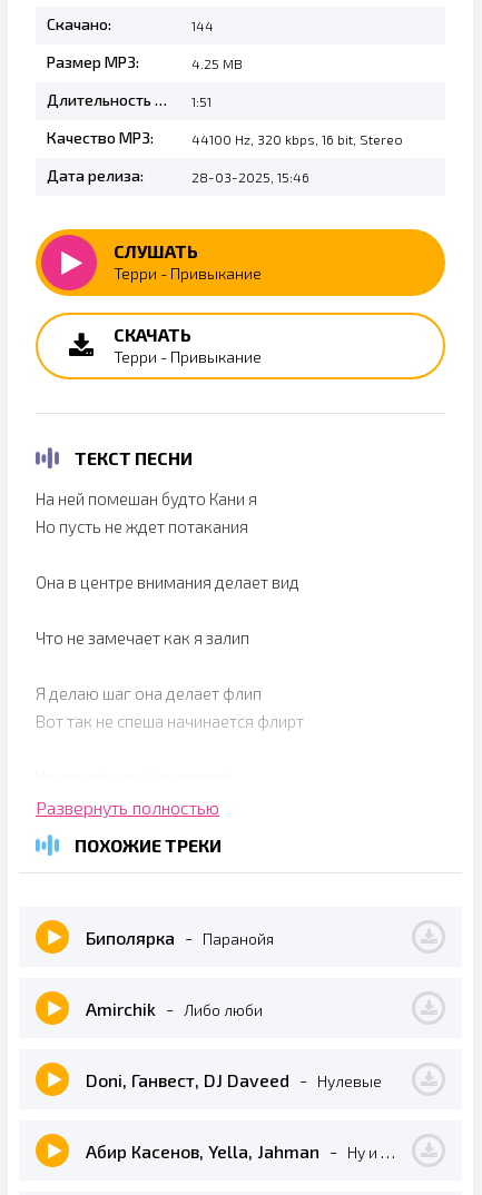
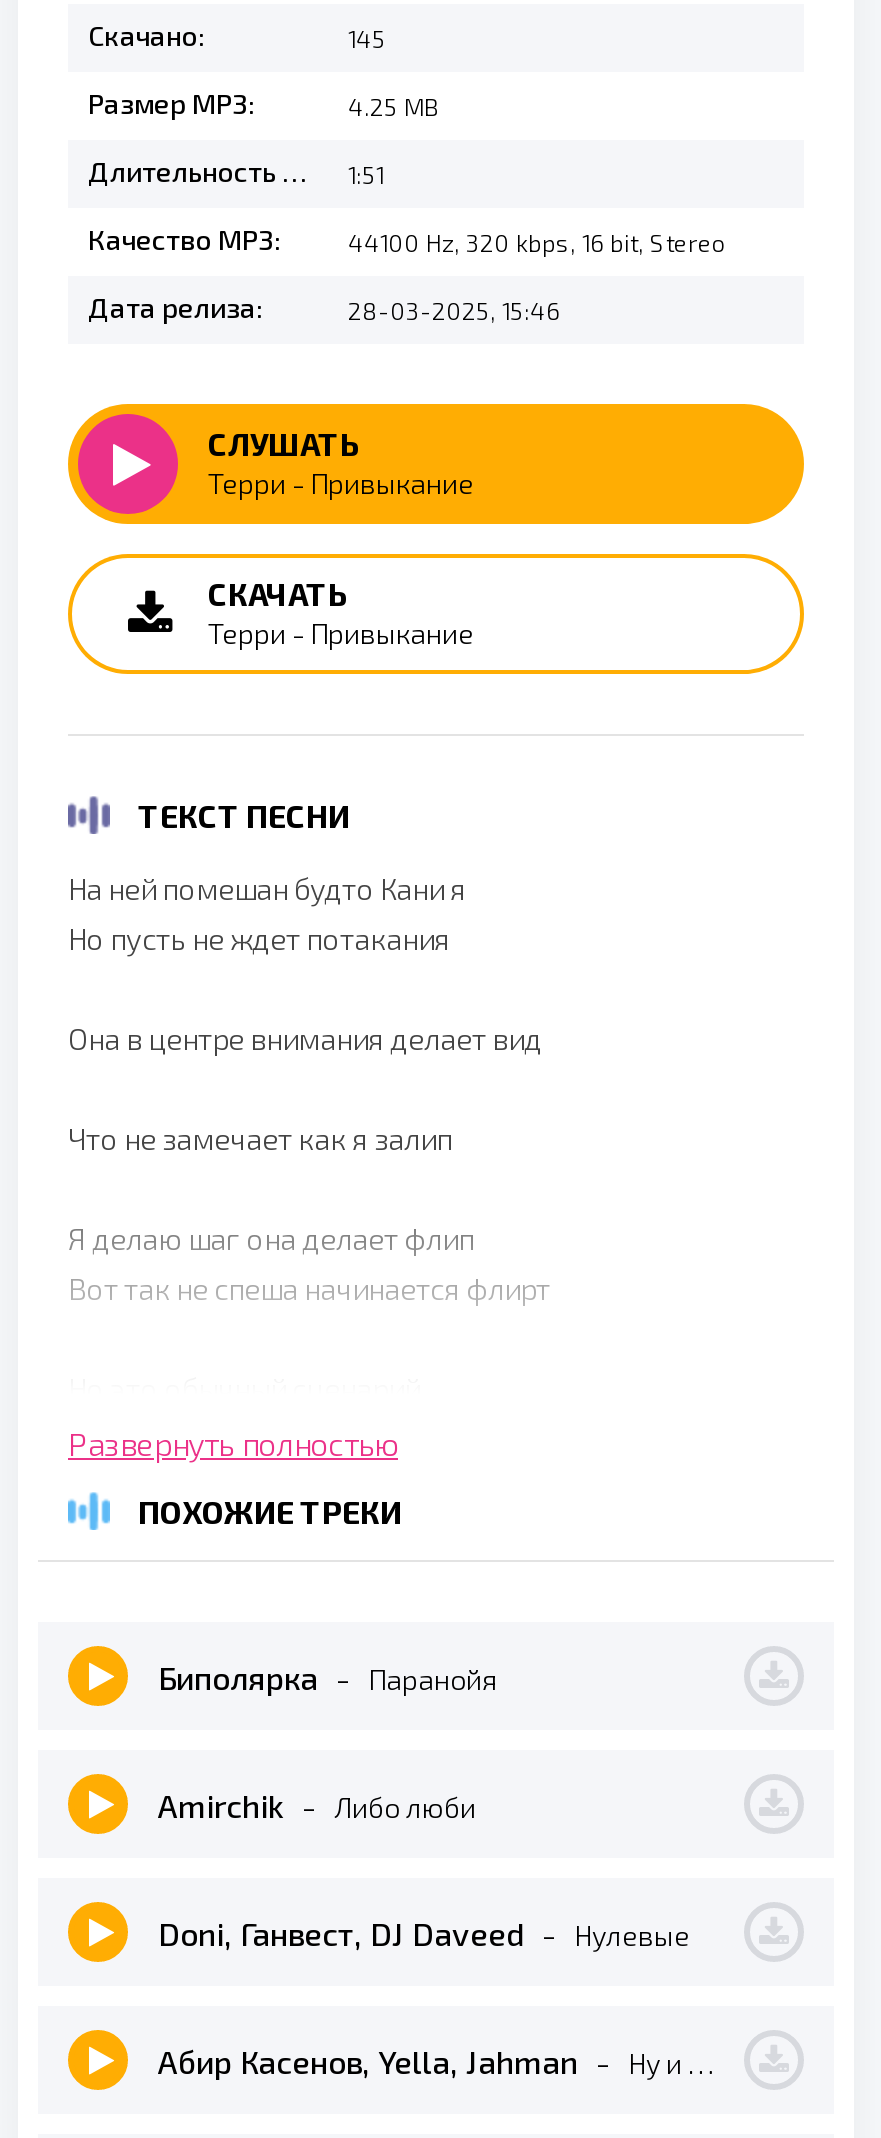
[191,18,214,33] 144 -> [348,24,386,52] 145

